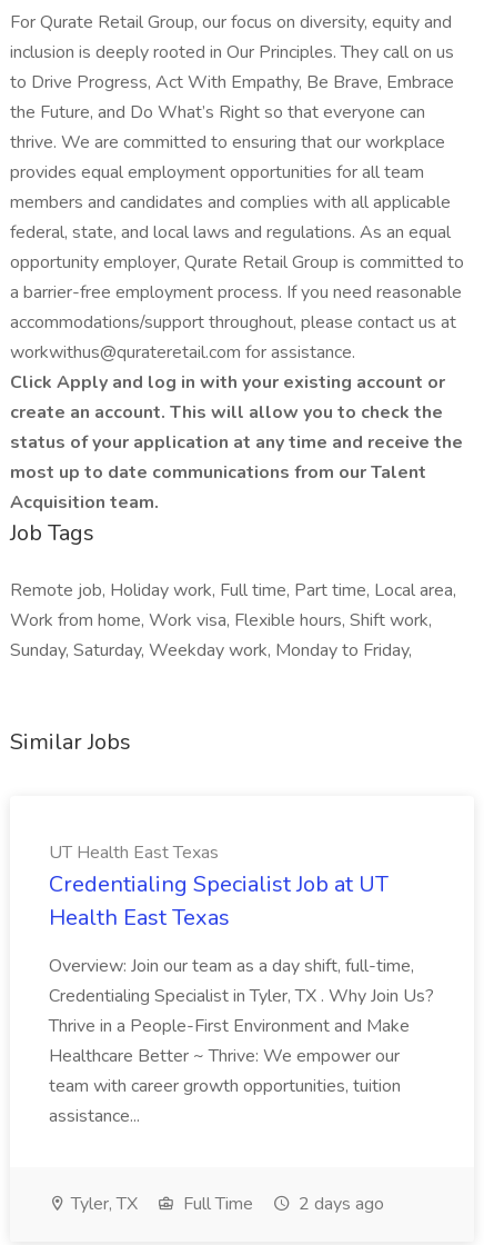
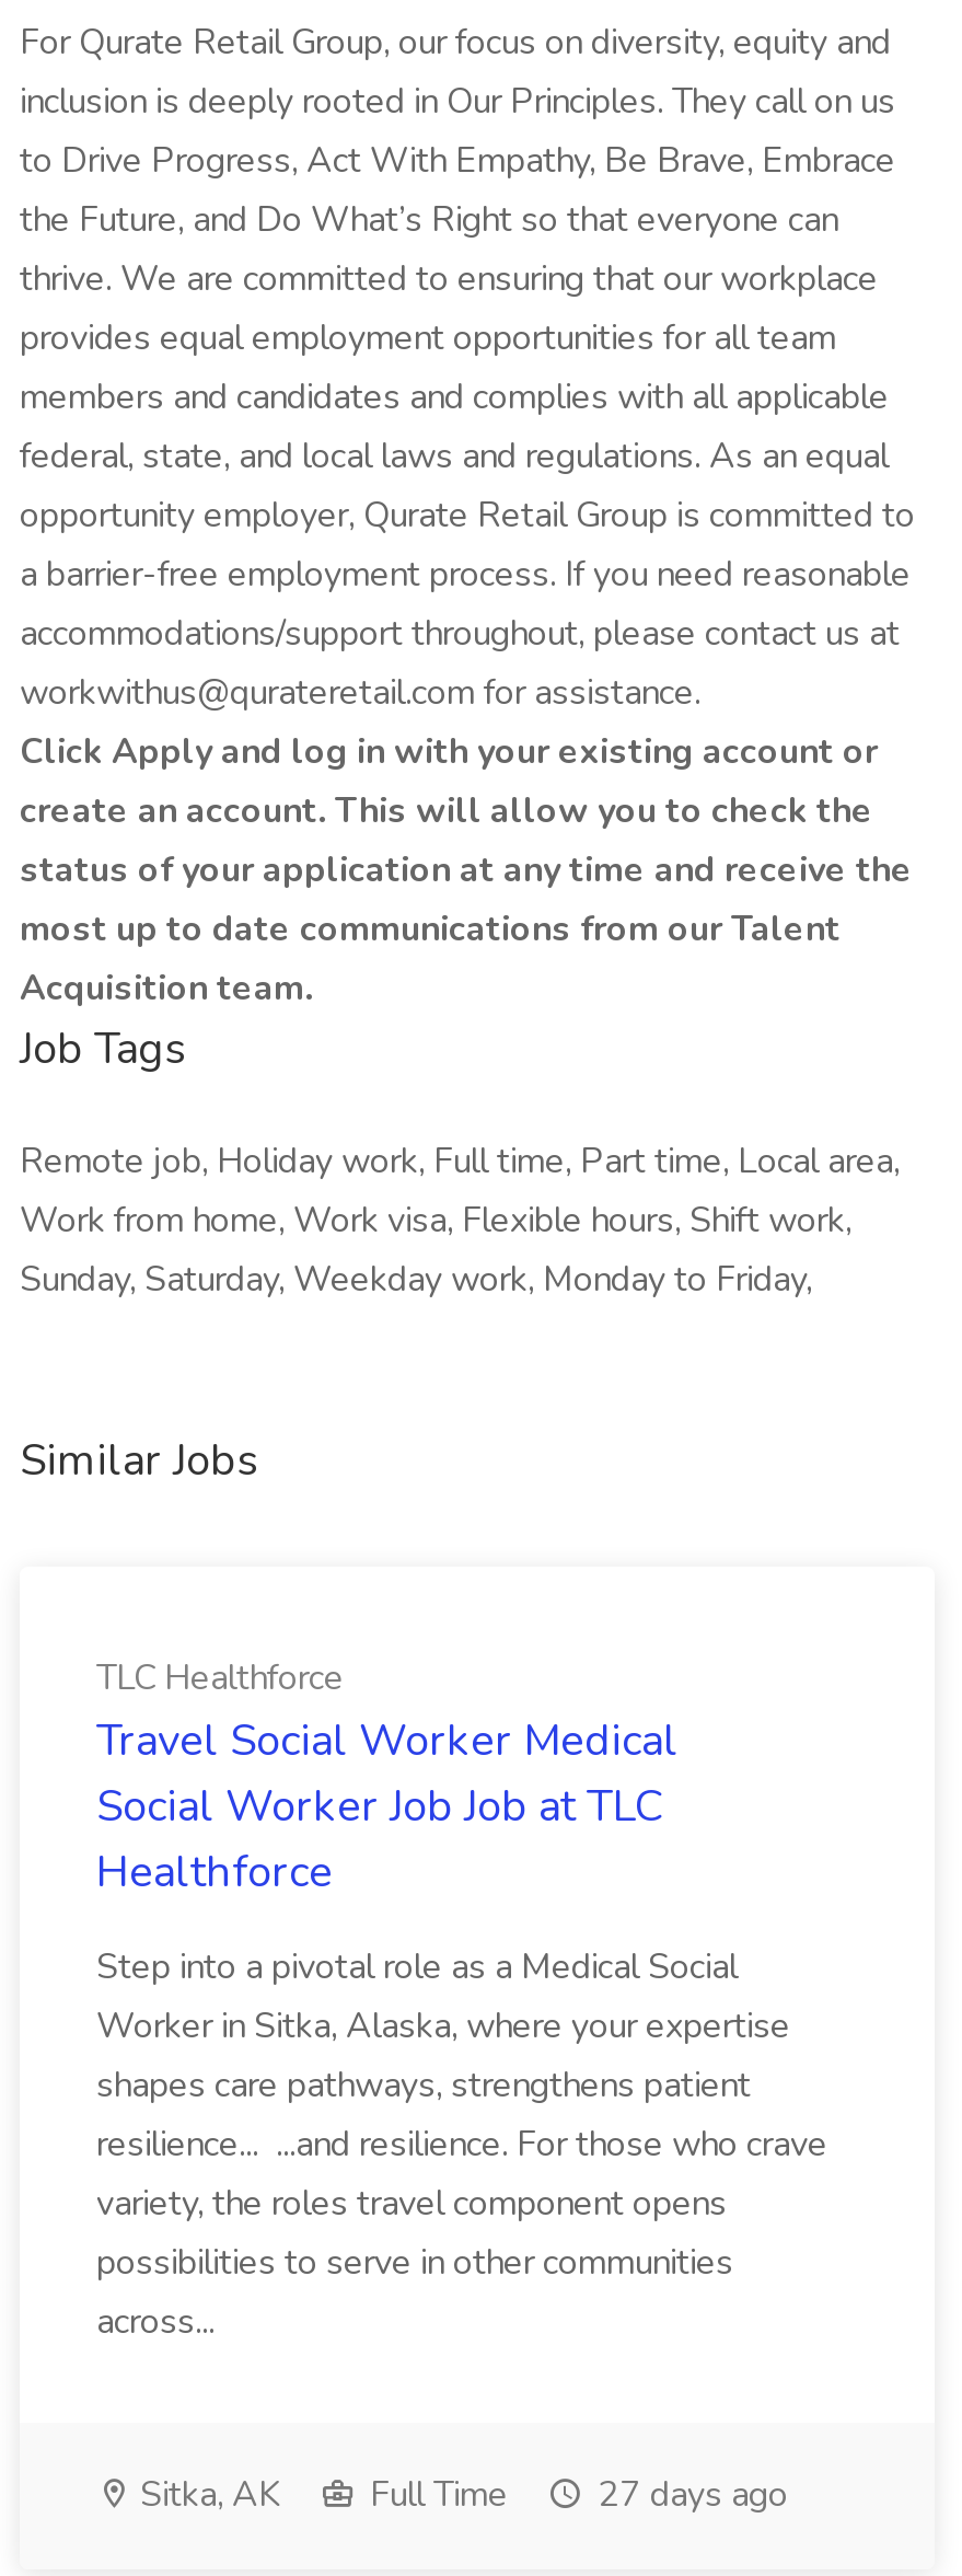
[49,840,389,933] UT Health East Texas | Credentialing Specialist Job at UT | Health East Texas -> [96,1654,679,1902] TLC Healthforce | Travel Social Worker Medical | Social Worker Job Job at TLC | Healthforce
[49,954,434,1128] Overview: Join our team as a day shift, full-time, | Credentialing Specialist in Tyler, TX . Why Join Us? | Thrive in a People-First Environment and Make | Healthcare Better ~ Thrive: We empower our | team with career growth opportunities, tuition | assistance... -> [96,1943,827,2346] Step into a pivotal role as a Medical Social | Worker in Sitka, Alaska, where your expertise | shapes care pathways, strengthens patient | resilience... ...and resilience. For those who crave | variety, the roles travel component opens | possibilities to serve in other communities | across...
[67,1192,138,1216] Tyler, TX -> [131,2471,280,2519] Sitka, AK
[294,1192,384,1216] 2 days ago -> [589,2471,788,2519] 27 days ago

